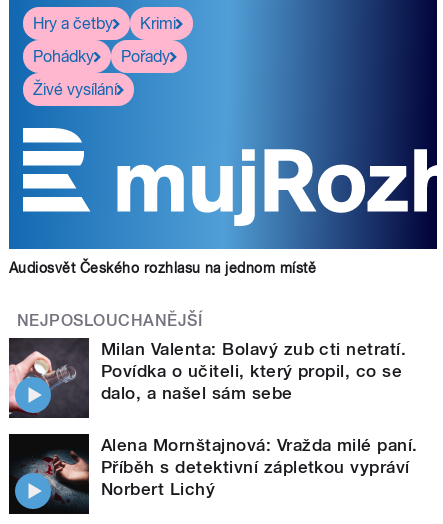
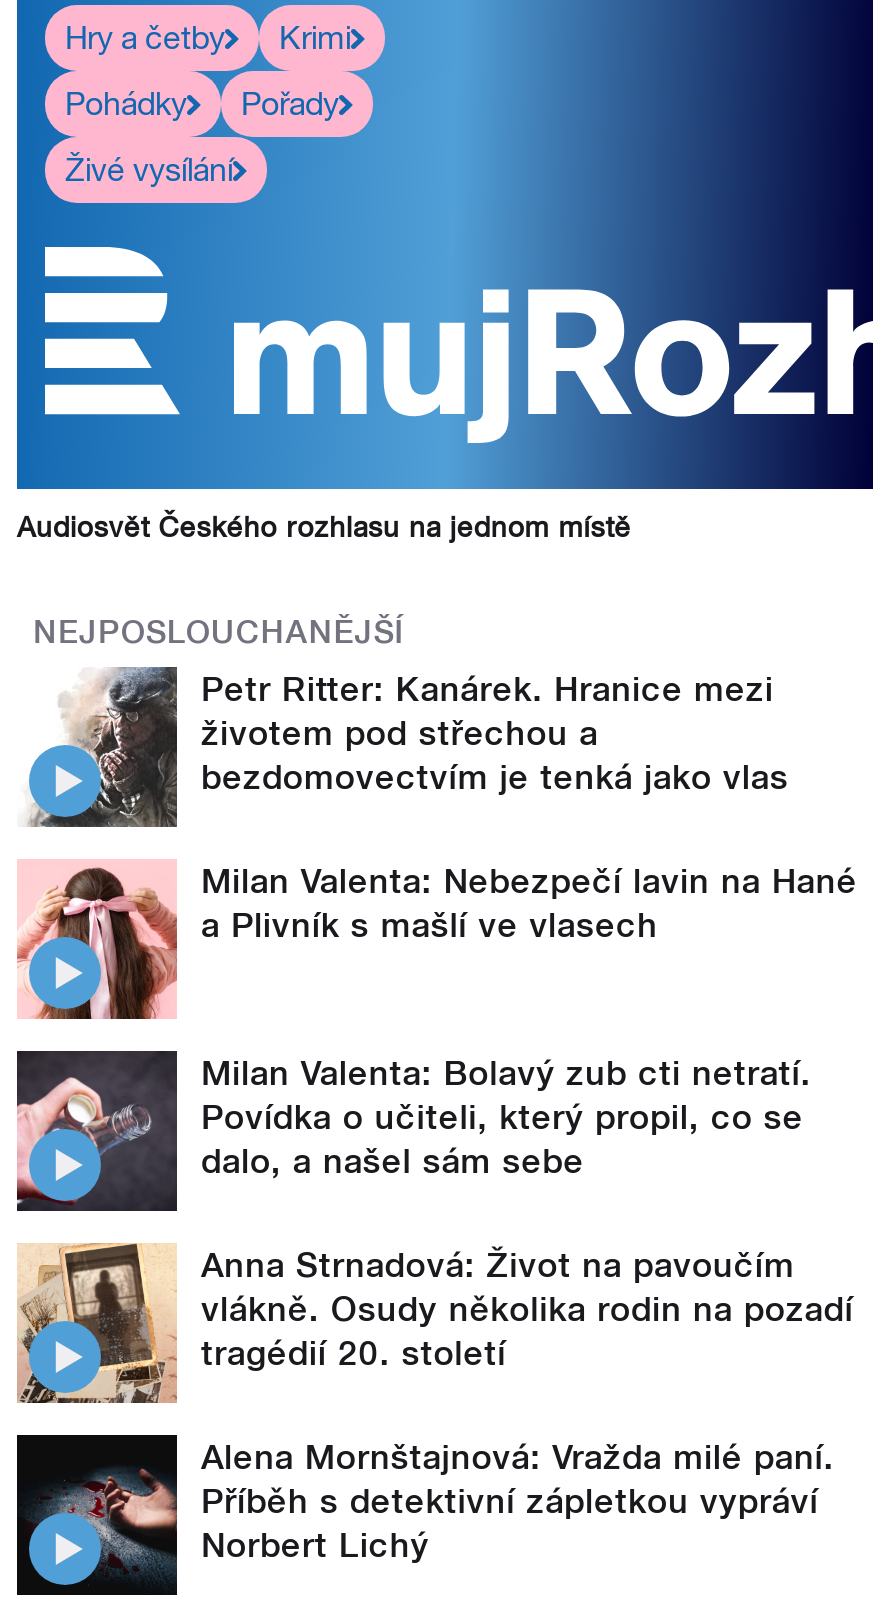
none -> [17,665,857,945] [image] | Petr Ritter: Kanárek. Hranice mezi | životem pod střechou a | bezdomovectvím je tenká jako vlas | Milan Valenta: Nebezpečí lavin na Hané | a Plivník s mašlí ve vlasech
none -> [17,859,179,1021] [image]
none -> [17,1241,853,1405] [image] | Anna Strnadová: Život na pavoučím | vlákně. Osudy několika rodin na pozadí | tragédií 20. století

